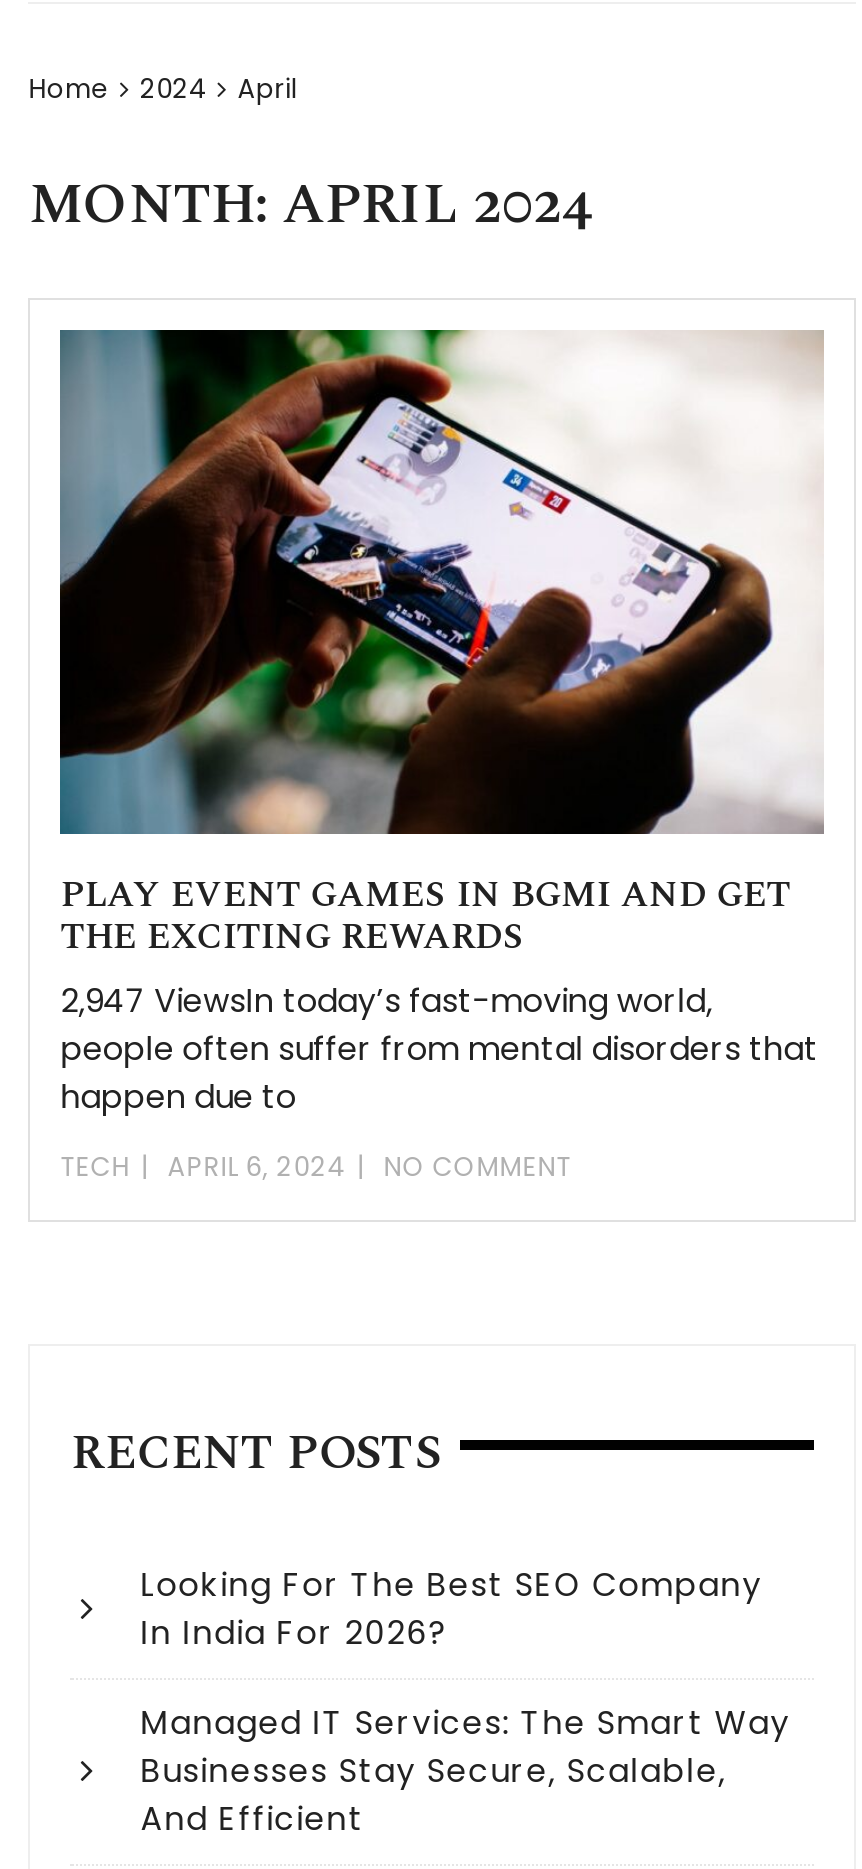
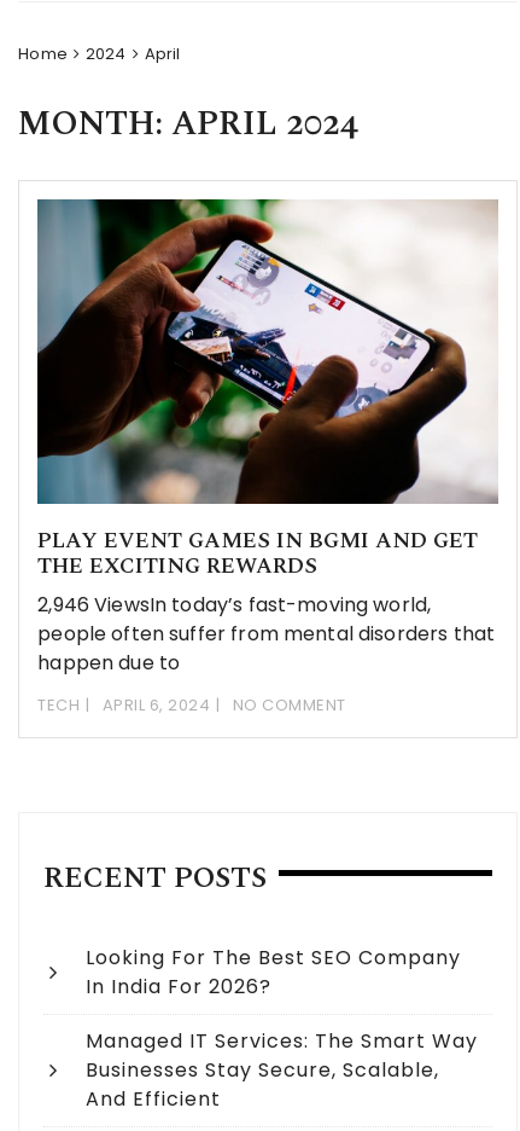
[60,979,712,1025] 2,947 ViewsIn today’s fast-moving world, -> [38,591,431,619] 2,946 ViewsIn today’s fast-moving world,

